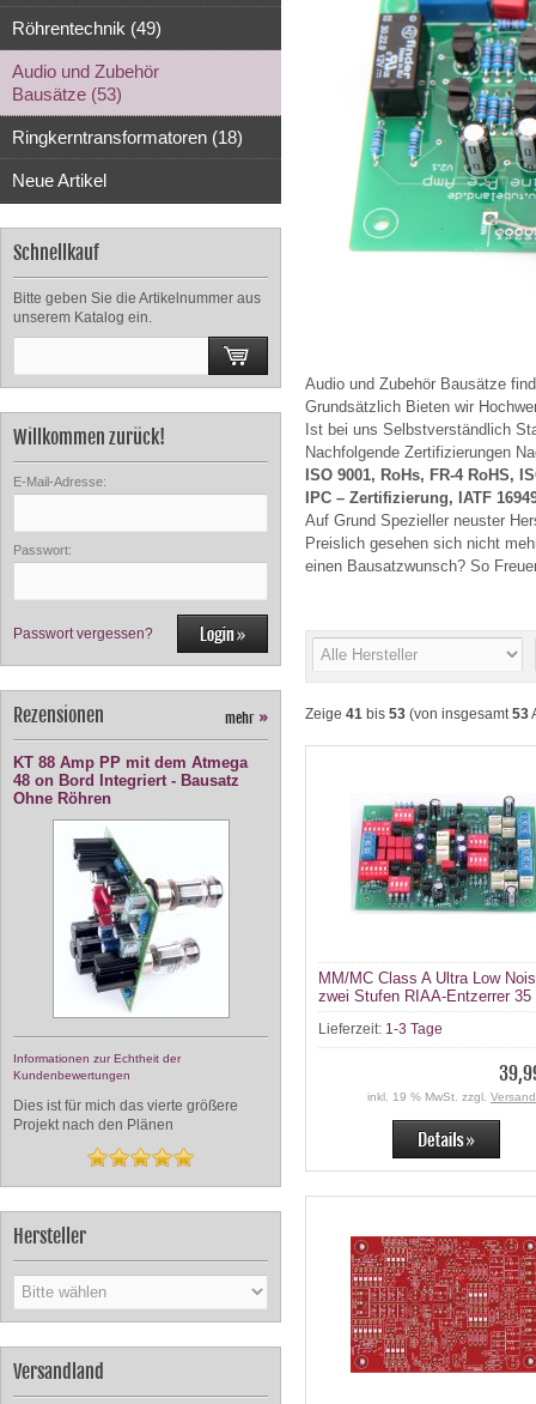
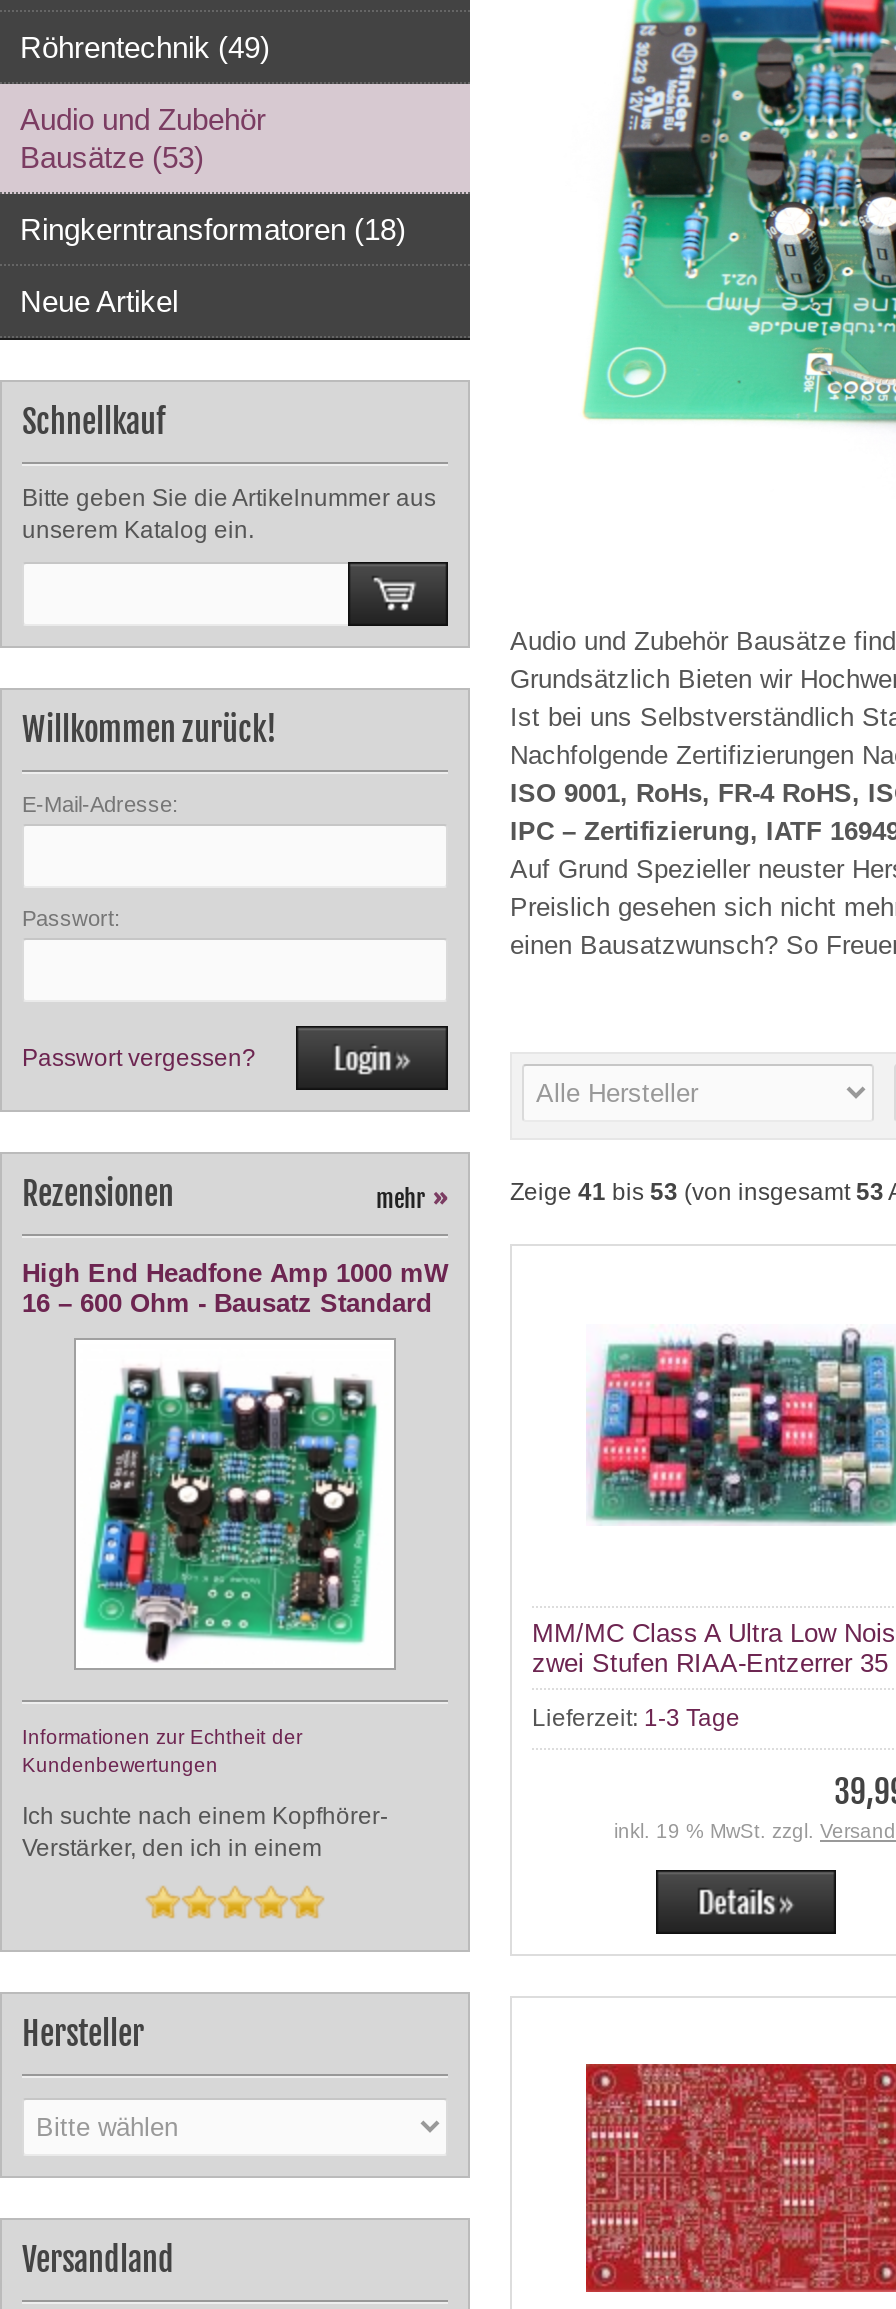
[13,754,248,807] KT 88 Amp PP mit dem Atmega | 48 on Bord Integriert - Bausatz | Ohne Röhren -> [22,1258,448,1318] High End Headfone Amp 1000 mW | 16 – 600 Ohm - Bausatz Standard
[48,805,233,1013] [image] -> [78,1342,392,1666] [image]
[13,1097,238,1133] Dies ist für mich das vierte größere | Projekt nach den Plänen -> [22,1802,388,1862] Ich suchte nach einem Kopfhörer- | Verstärker, den ich in einem
[349,1237,532,1391] [image] -> [584,2036,890,2294] [image]

